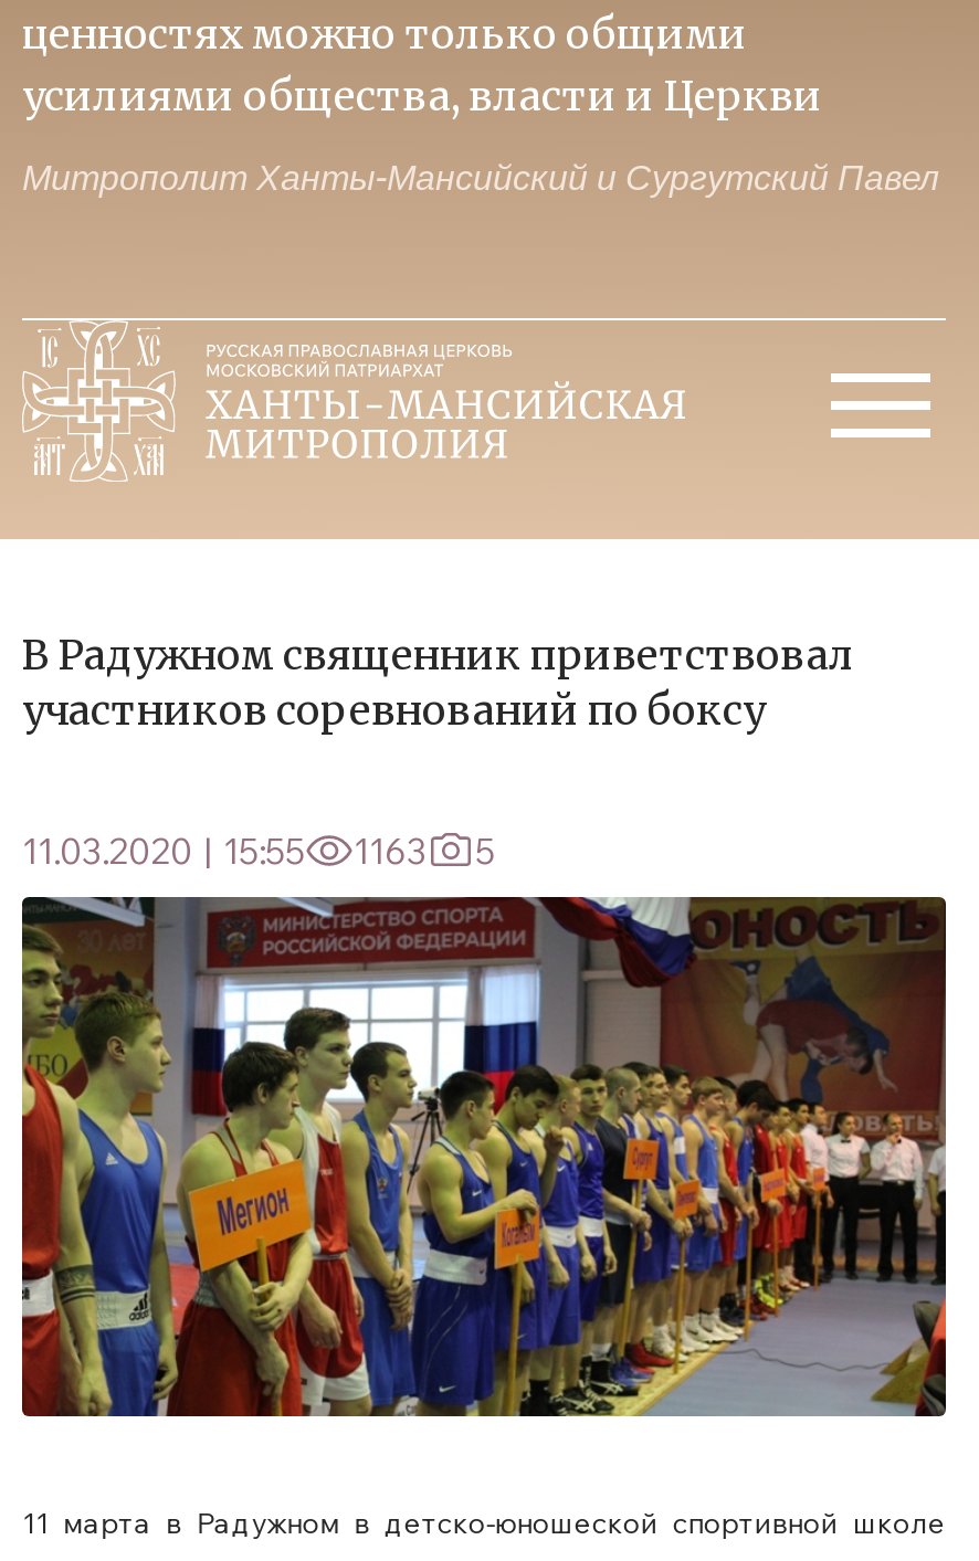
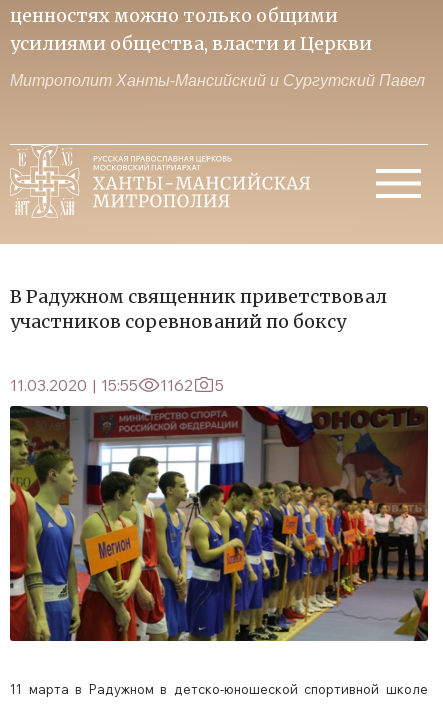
[354,828,427,872] 1163 -> [160,375,193,395] 1162

